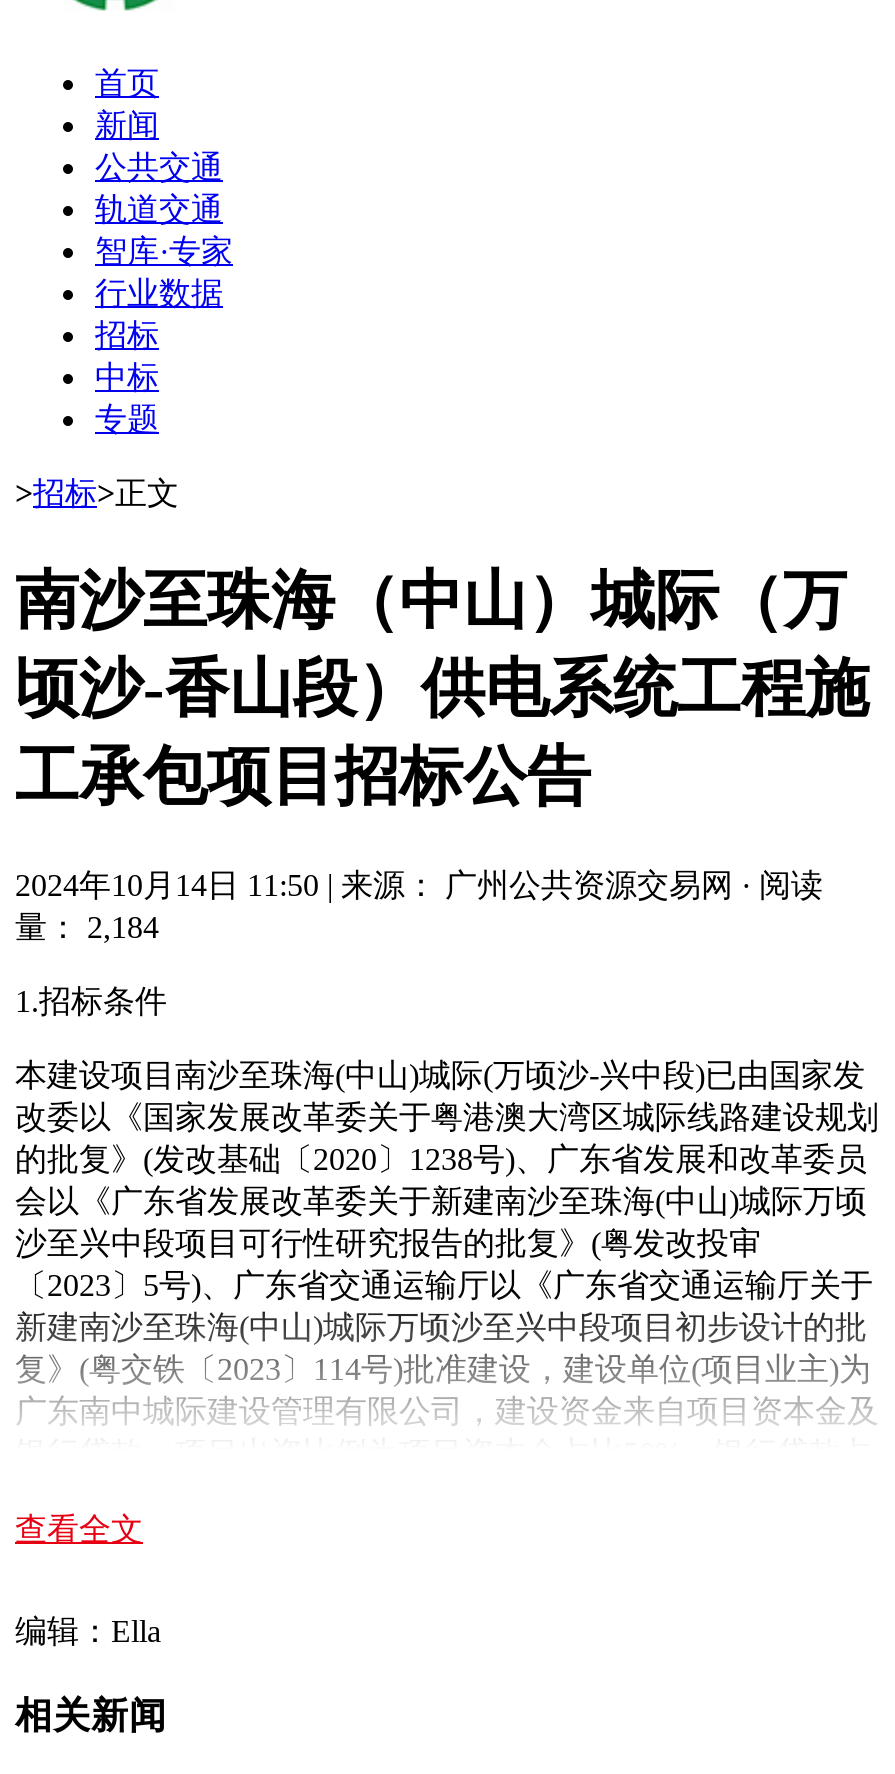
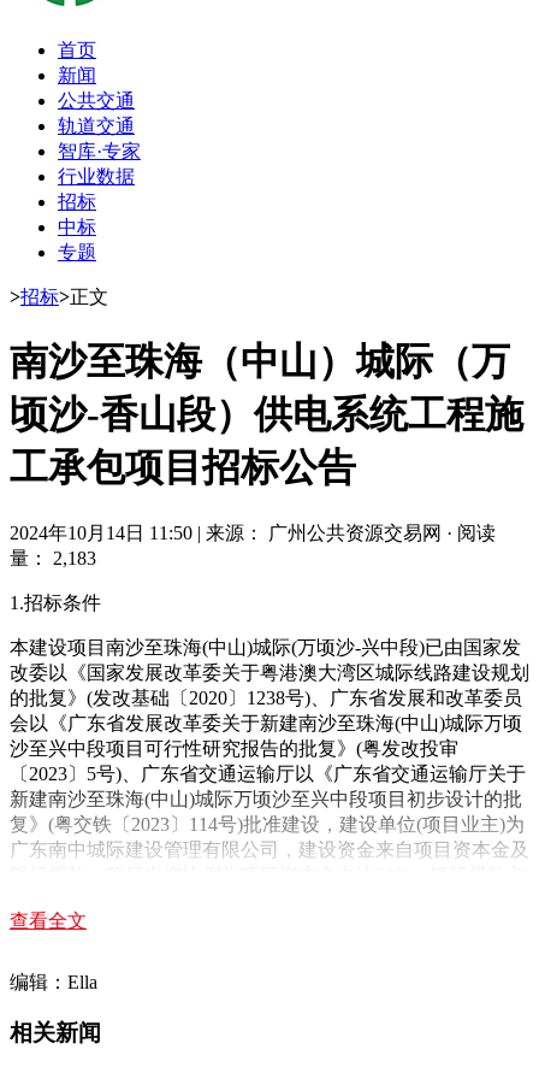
[15,910,159,944] 量： 2,184 -> [10,548,96,568] 量： 2,183

